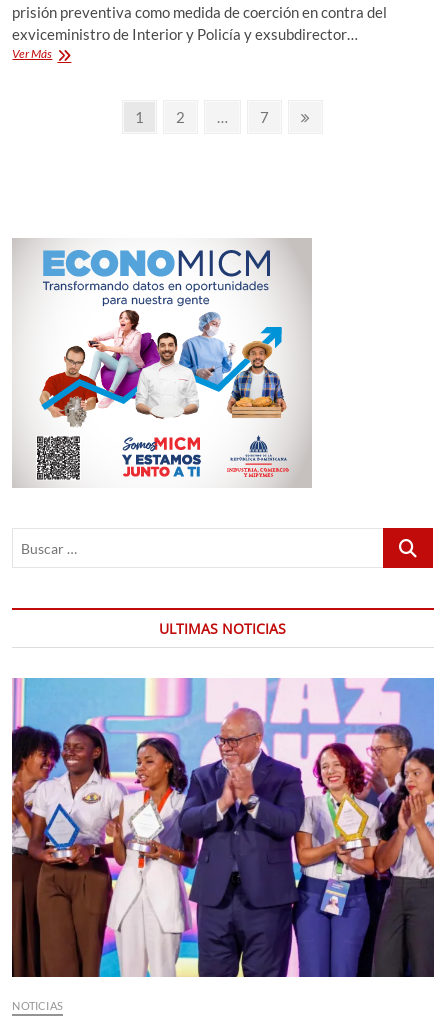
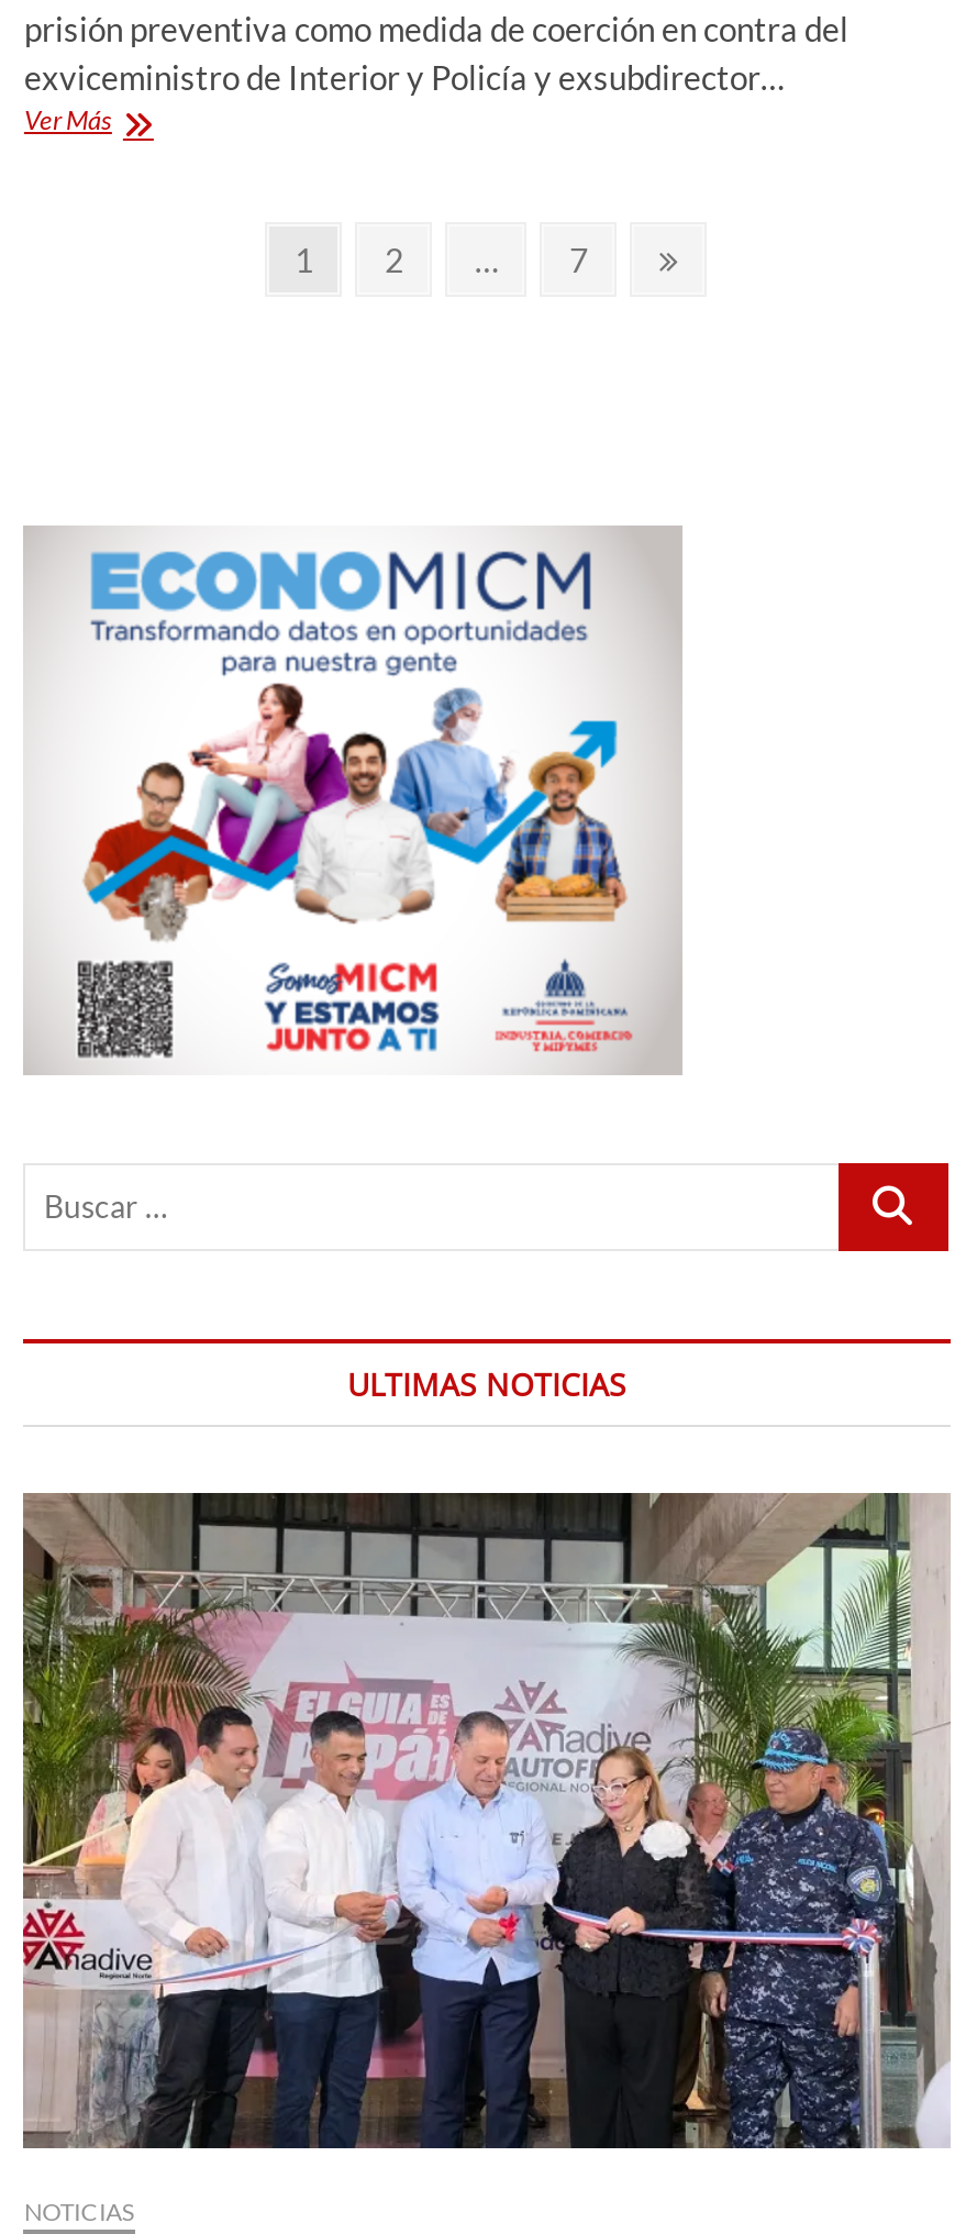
[11,677,435,978] [image] -> [21,1491,951,2150] [image]

